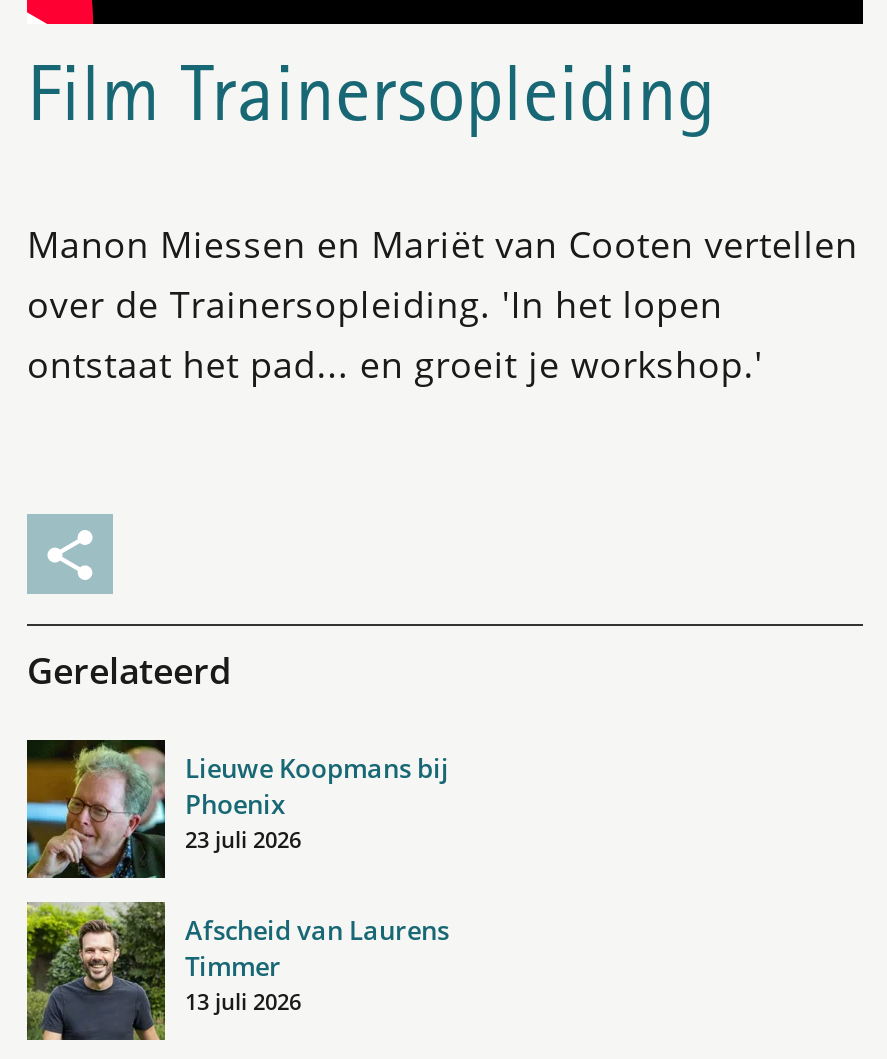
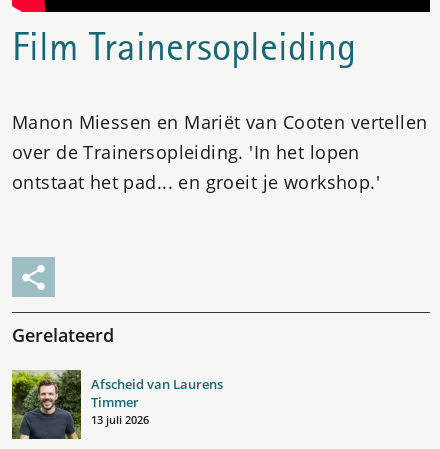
[25,738,449,880] [image] | Lieuwe Koopmans bij | Phoenix | 23 juli 2026 -> none

